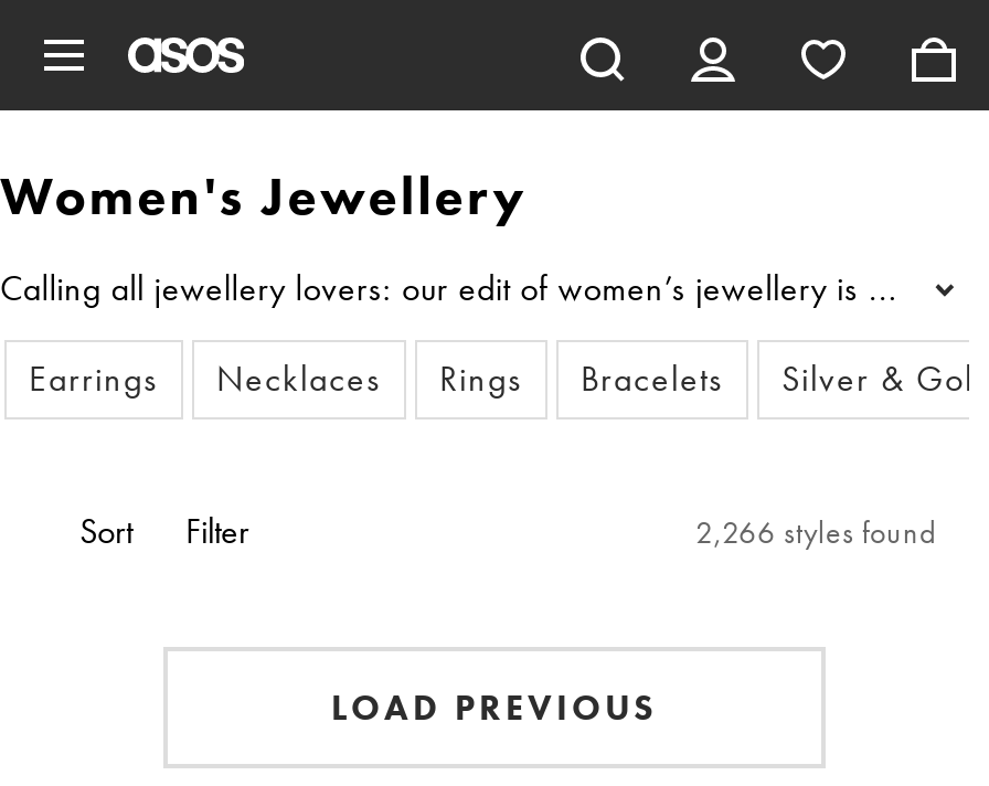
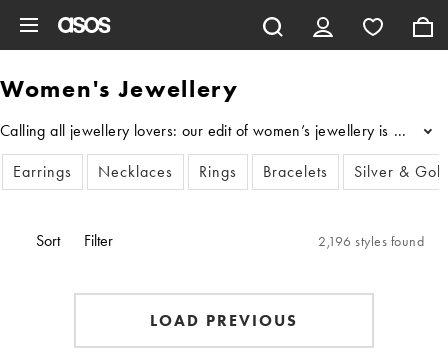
[695,512,936,552] 2,266 styles found -> [318,232,424,250] 2,196 styles found

